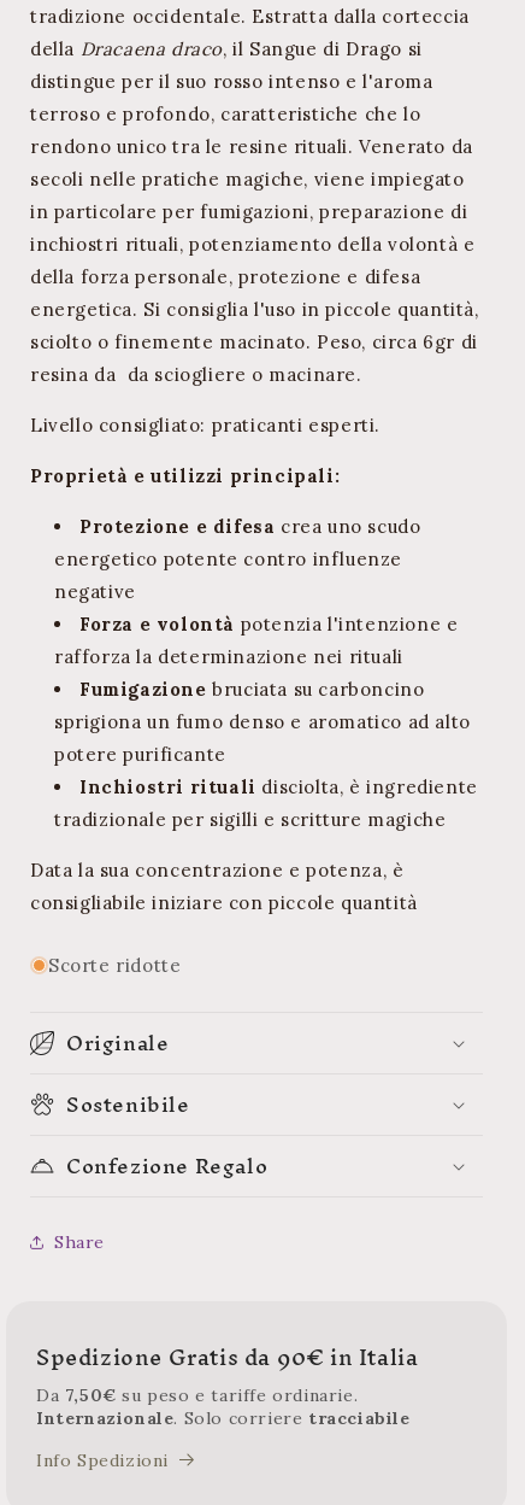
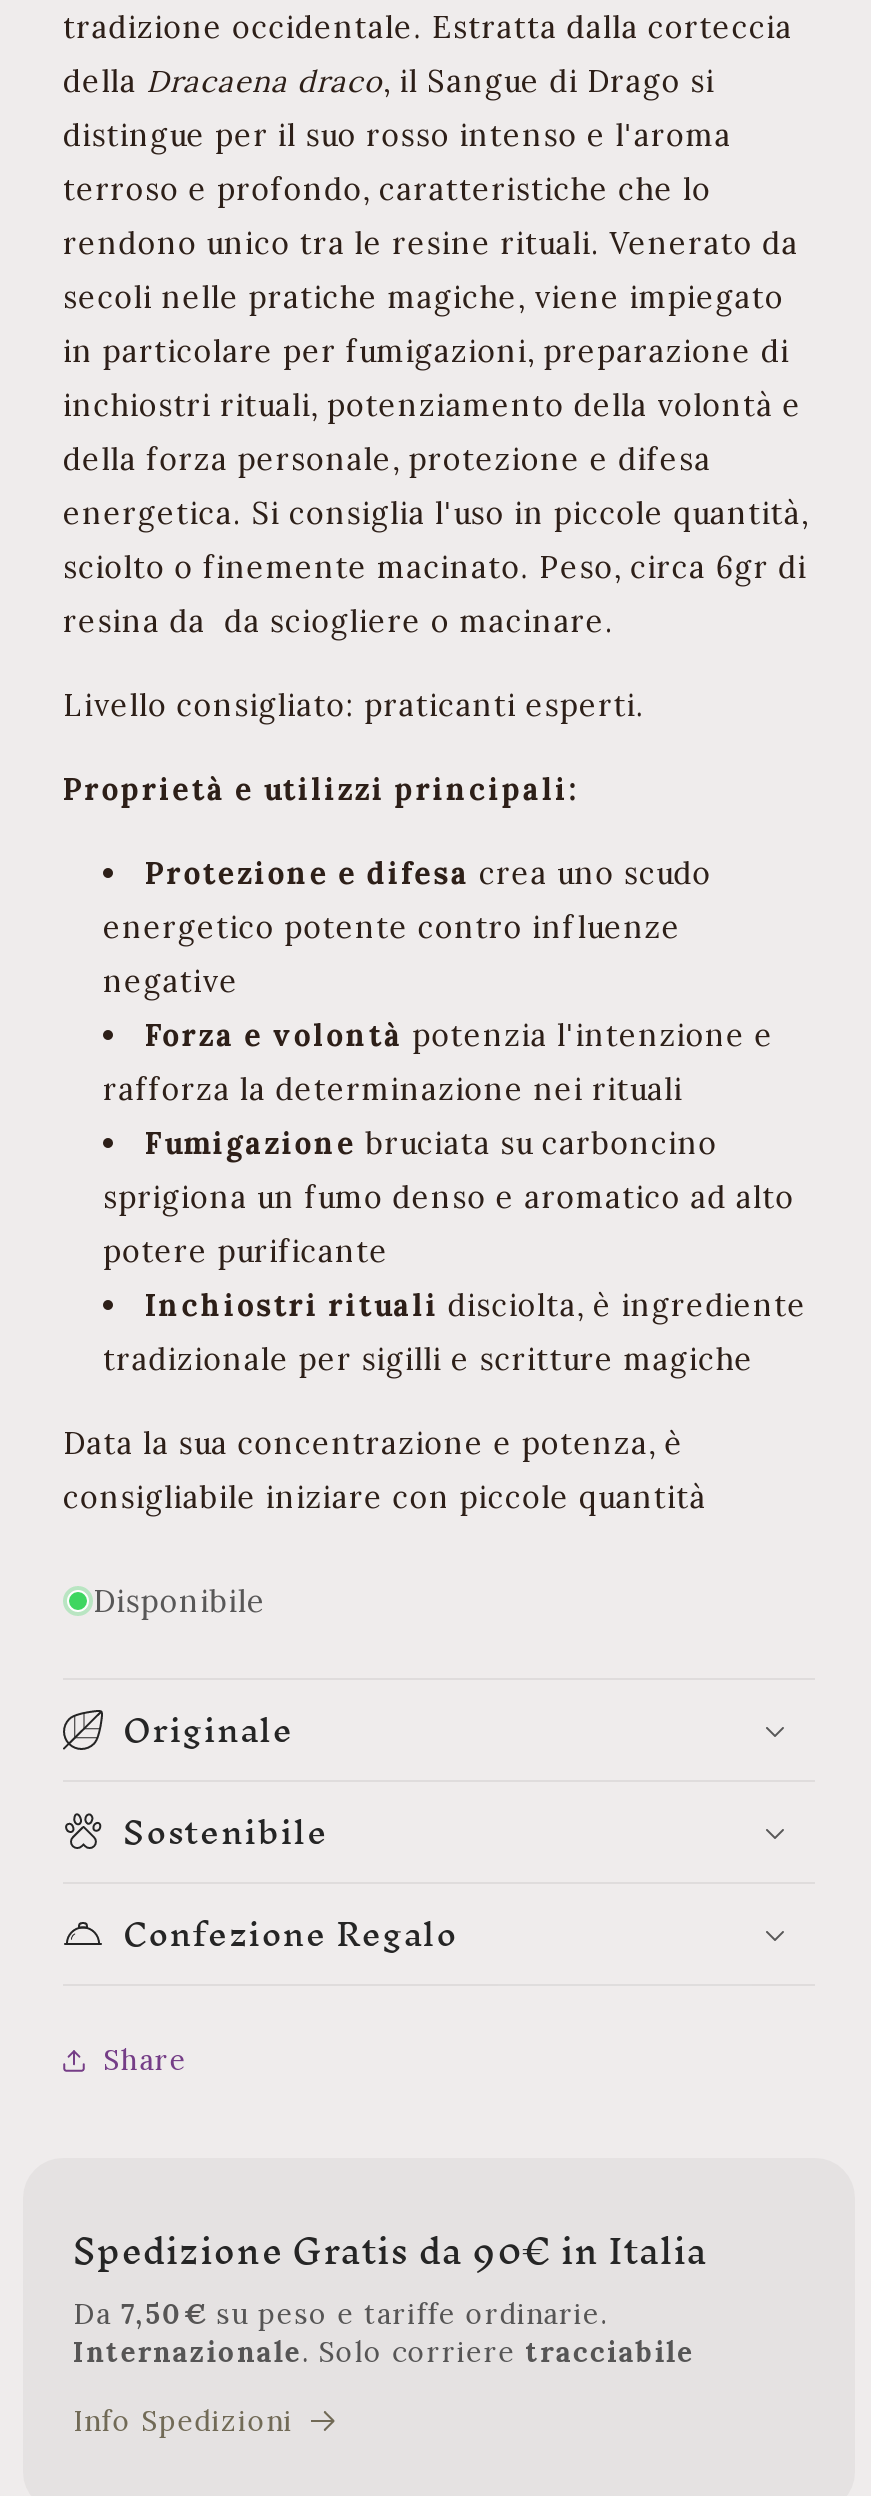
[48,954,181,977] Scorte ridotte -> [93,1583,266,1621] Disponibile

